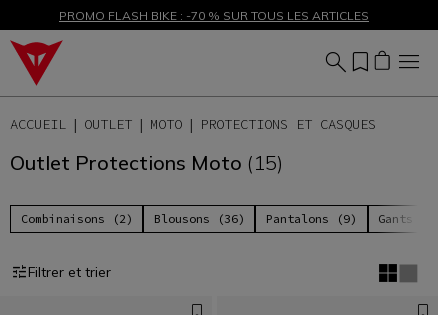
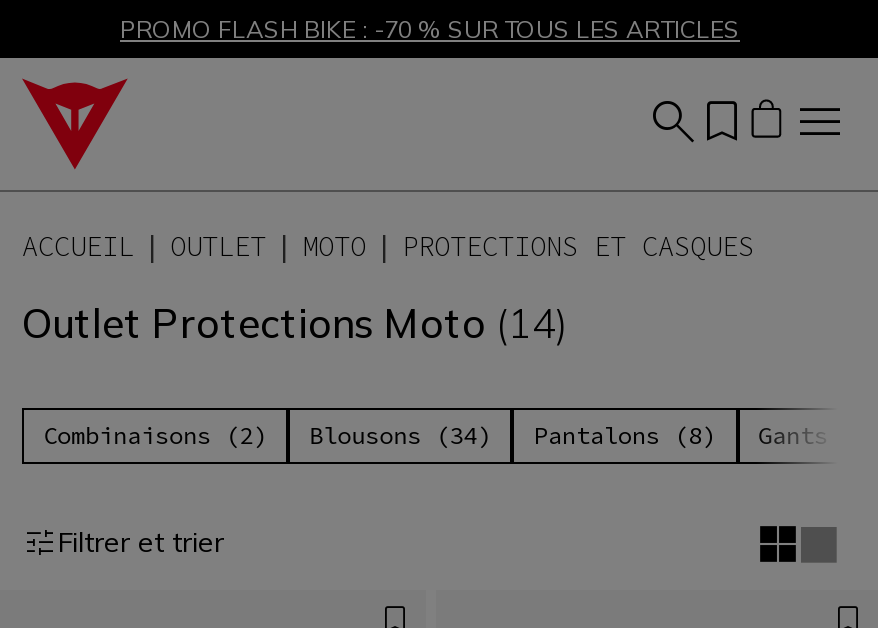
[10,150,283,175] Outlet Protections Moto (15) -> [22,298,568,348] Outlet Protections Moto (14)
[154,211,245,226] Blousons (36) -> [310,420,492,450] Blousons (34)
[266,211,357,226] Pantalons (9) -> [534,420,716,450] Pantalons (8)

